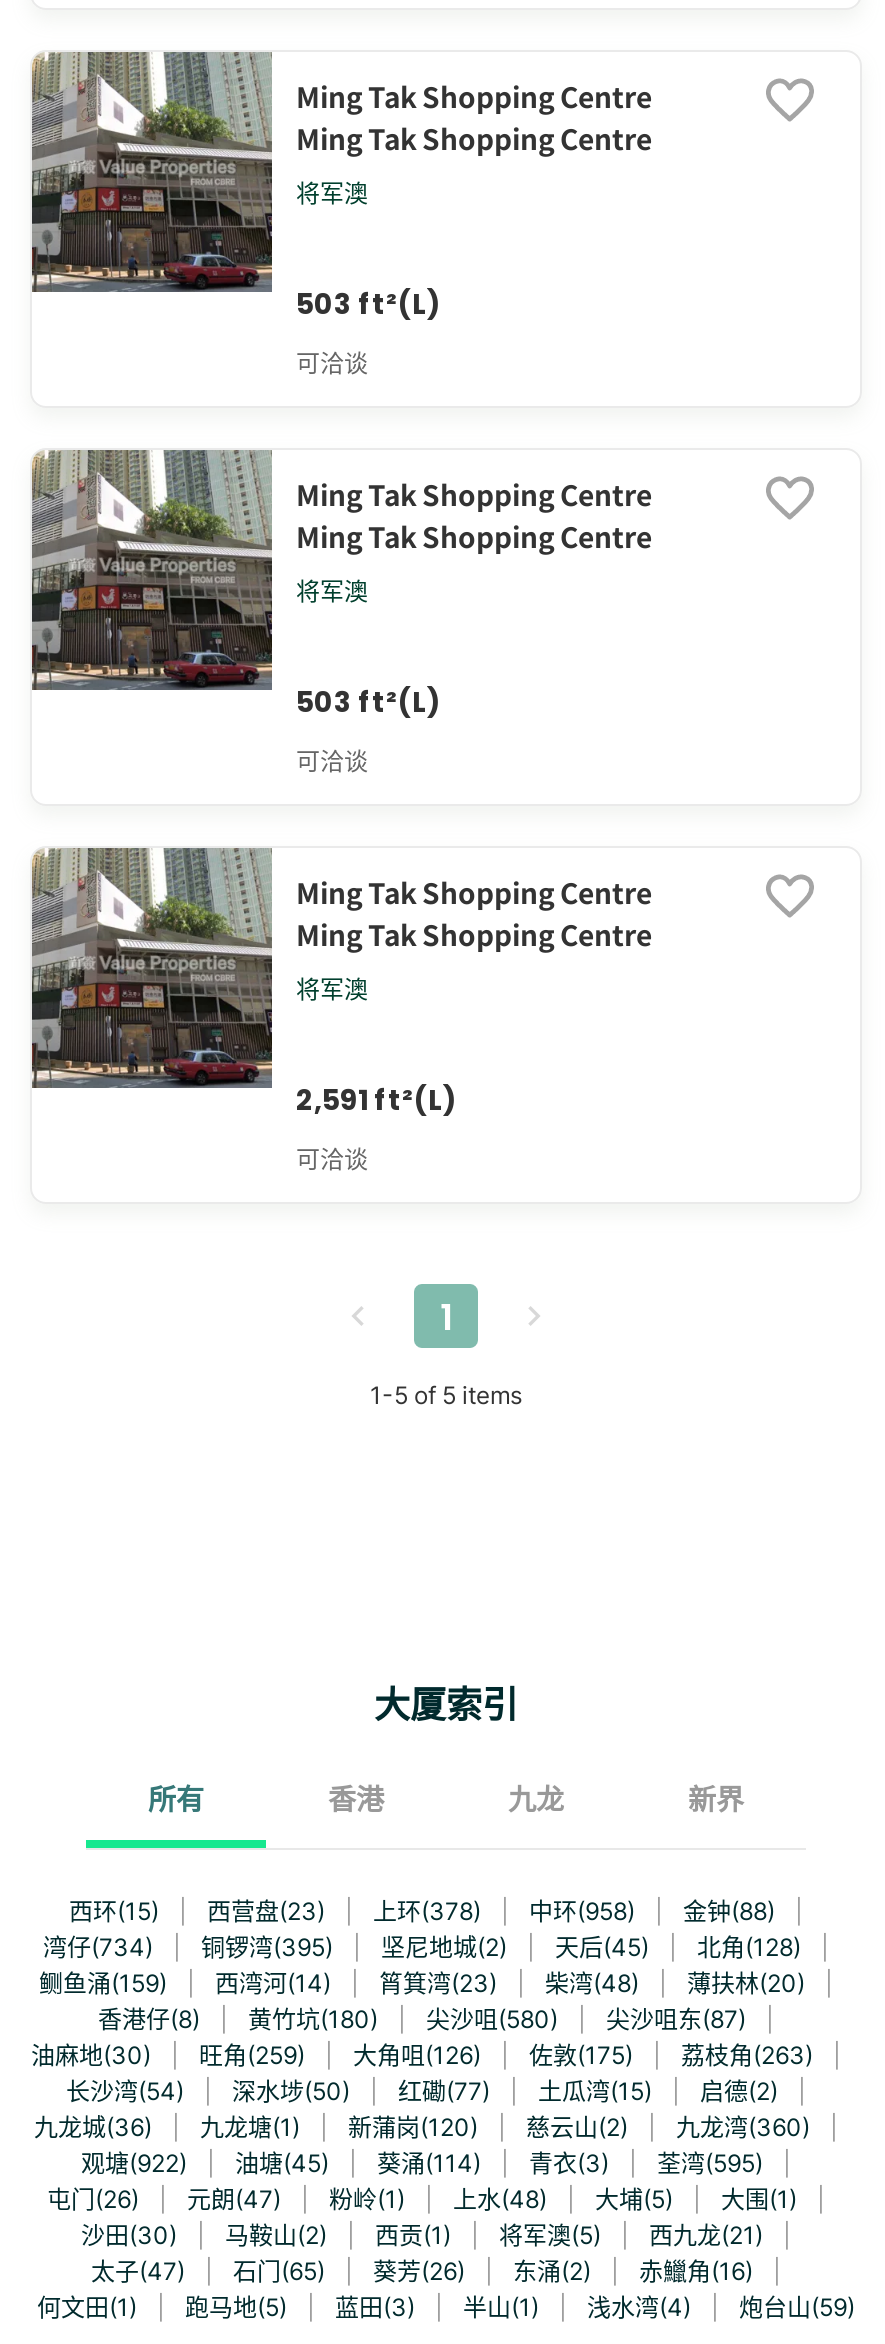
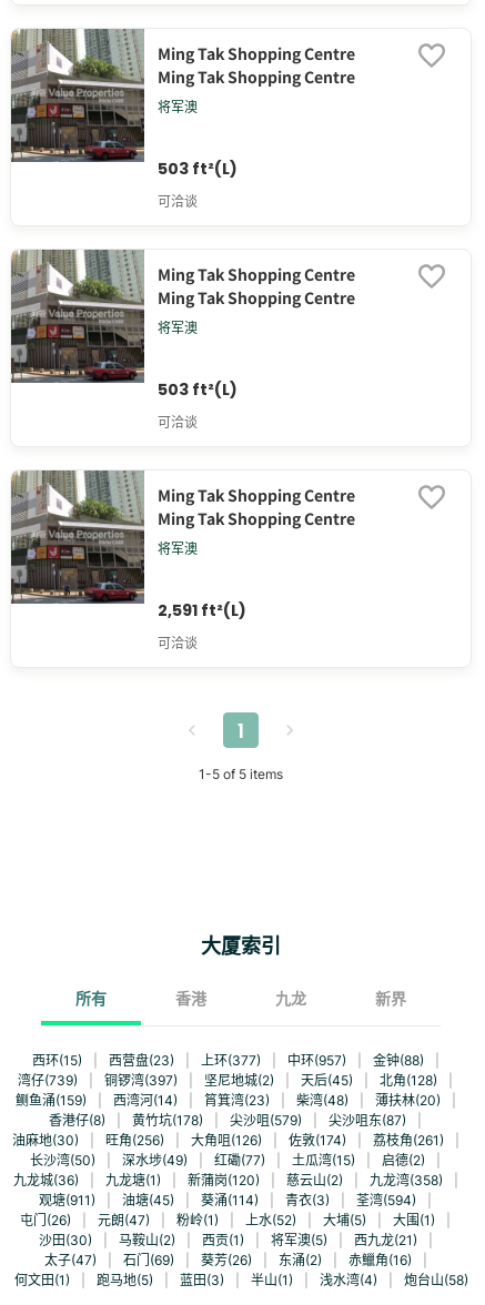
[373,1896,481,1926] 上环(378) -> [200,1052,260,1069] 上环(377)
[529,1896,635,1926] 中环(958) -> [287,1052,346,1069] 中环(957)
[43,1932,153,1962] 湾仔(734) -> [18,1072,78,1089] 湾仔(739)
[201,1932,333,1962] 铜锣湾(395) -> [104,1072,178,1089] 铜锣湾(397)
[248,2004,378,2034] 黄竹坑(180) -> [132,1112,203,1129] 黄竹坑(178)
[426,2004,558,2034] 尖沙咀(580) -> [230,1112,302,1129] 尖沙咀(579)
[199,2040,305,2070] 旺角(259) -> [105,1132,164,1149] 旺角(256)
[529,2040,633,2070] 佐敦(175) -> [288,1132,346,1149] 佐敦(174)
[681,2040,813,2070] 荔枝角(263) -> [372,1132,443,1149] 荔枝角(261)
[66,2076,184,2106] 长沙湾(54) -> [30,1152,95,1169] 长沙湾(50)
[232,2076,350,2106] 深水埗(50) -> [122,1152,188,1169] 深水埗(49)
[676,2112,810,2142] 九龙湾(360) -> [369,1172,442,1189] 九龙湾(358)
[81,2148,187,2178] 观塘(922) -> [39,1192,95,1209] 观塘(911)
[657,2148,763,2178] 荃湾(595) -> [356,1192,416,1209] 荃湾(594)
[453,2184,547,2214] 上水(48) -> [245,1212,296,1229] 上水(52)
[233,2256,325,2286] 石门(65) -> [123,1252,174,1269] 石门(69)
[739,2292,855,2322] 炮台山(59) -> [403,1272,468,1289] 炮台山(58)

